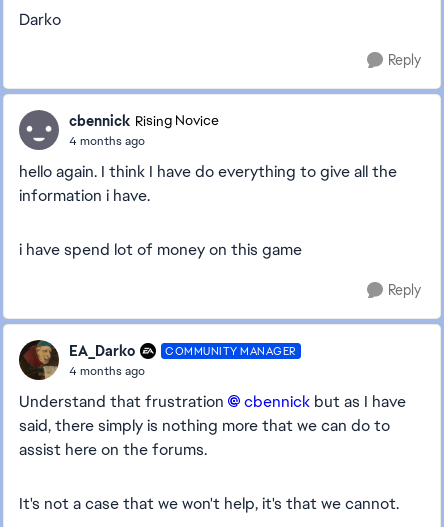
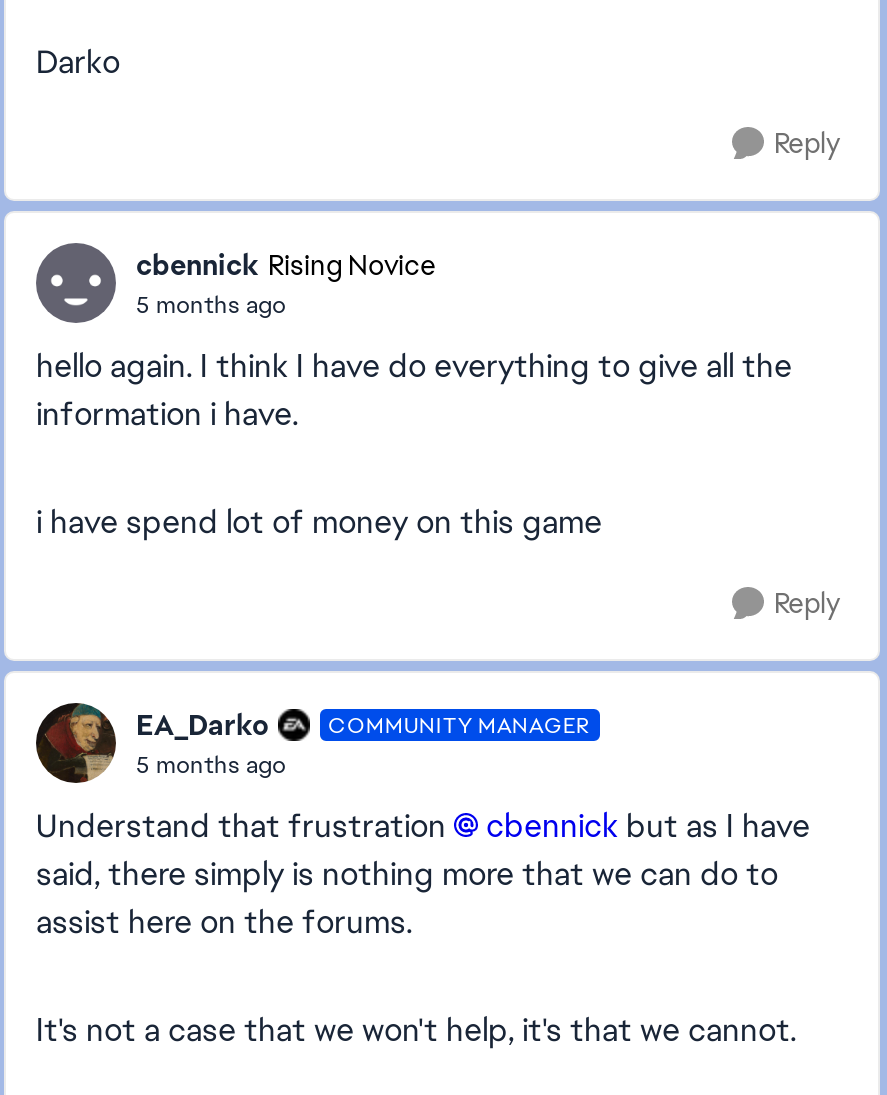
[69,132,145,148] 4 months ago -> [136,288,286,320] 5 months ago
[69,362,145,378] 4 months ago -> [136,748,286,780] 5 months ago

